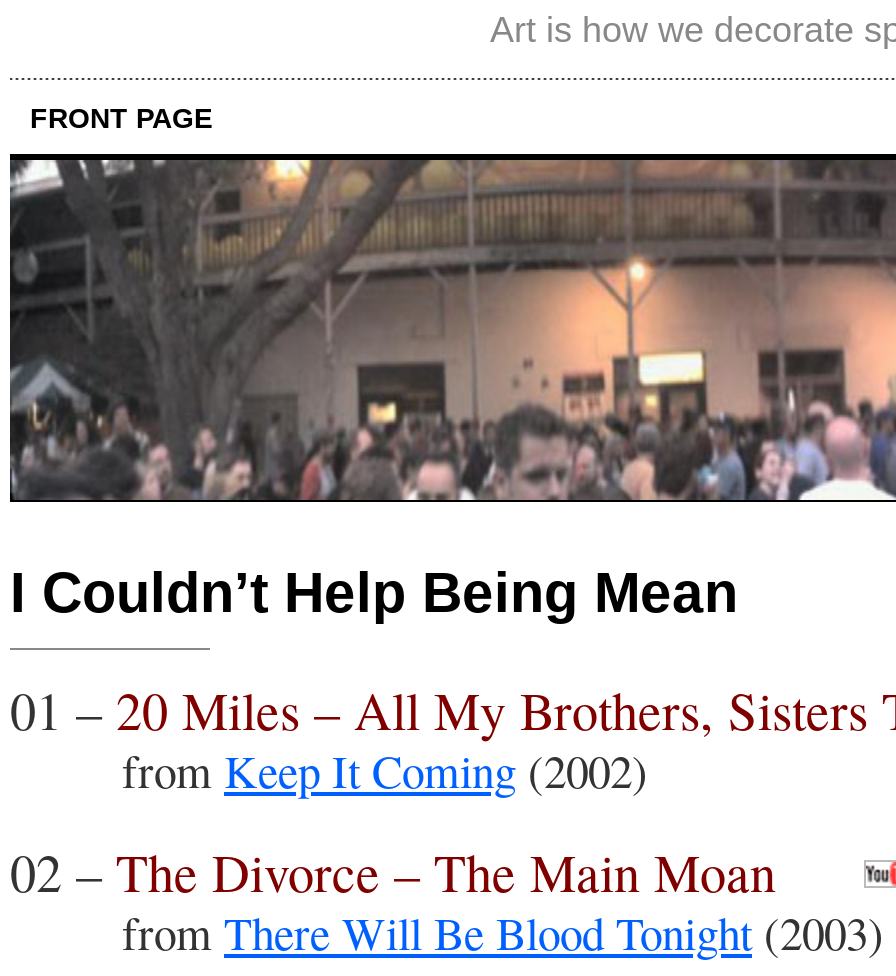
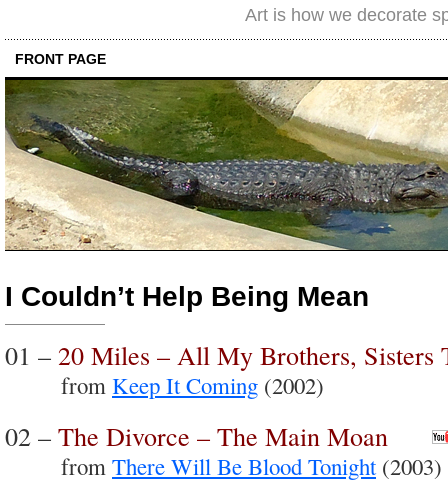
[8,158,890,502] [image] -> [5,79,445,251] [image]

